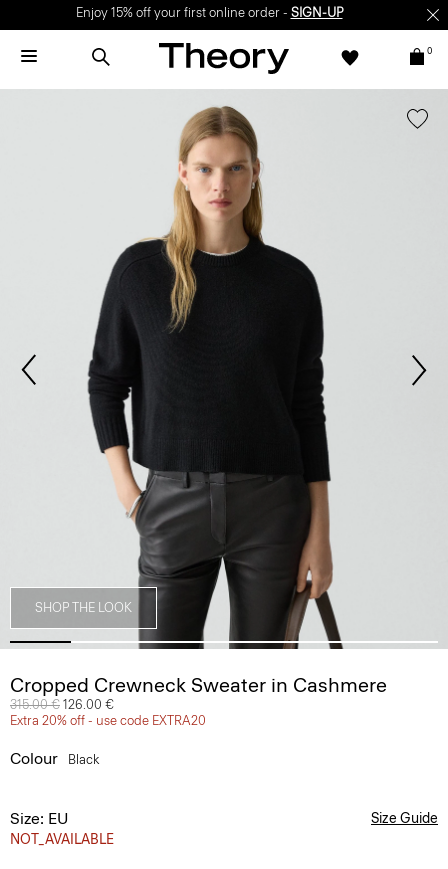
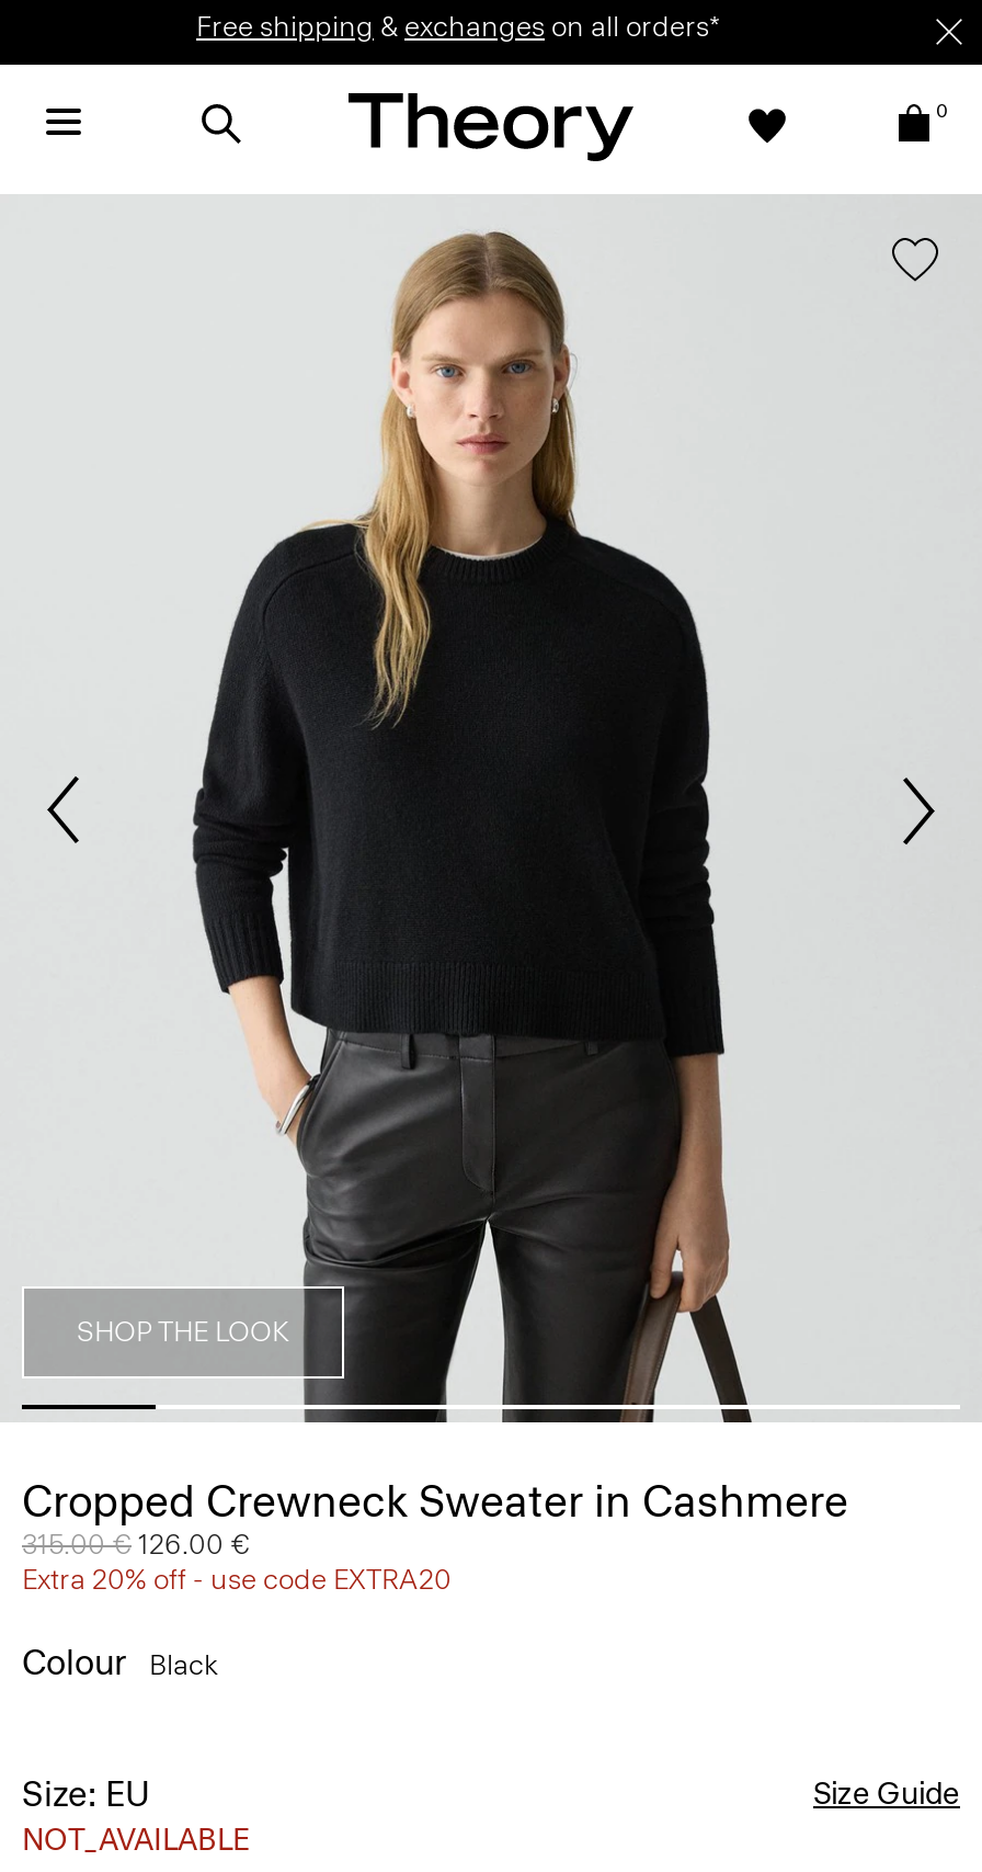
[75,5,342,20] Enjoy 15% off your first online order - SIGN-UP -> [196,10,720,43] Free shipping & exchanges on all orders*

